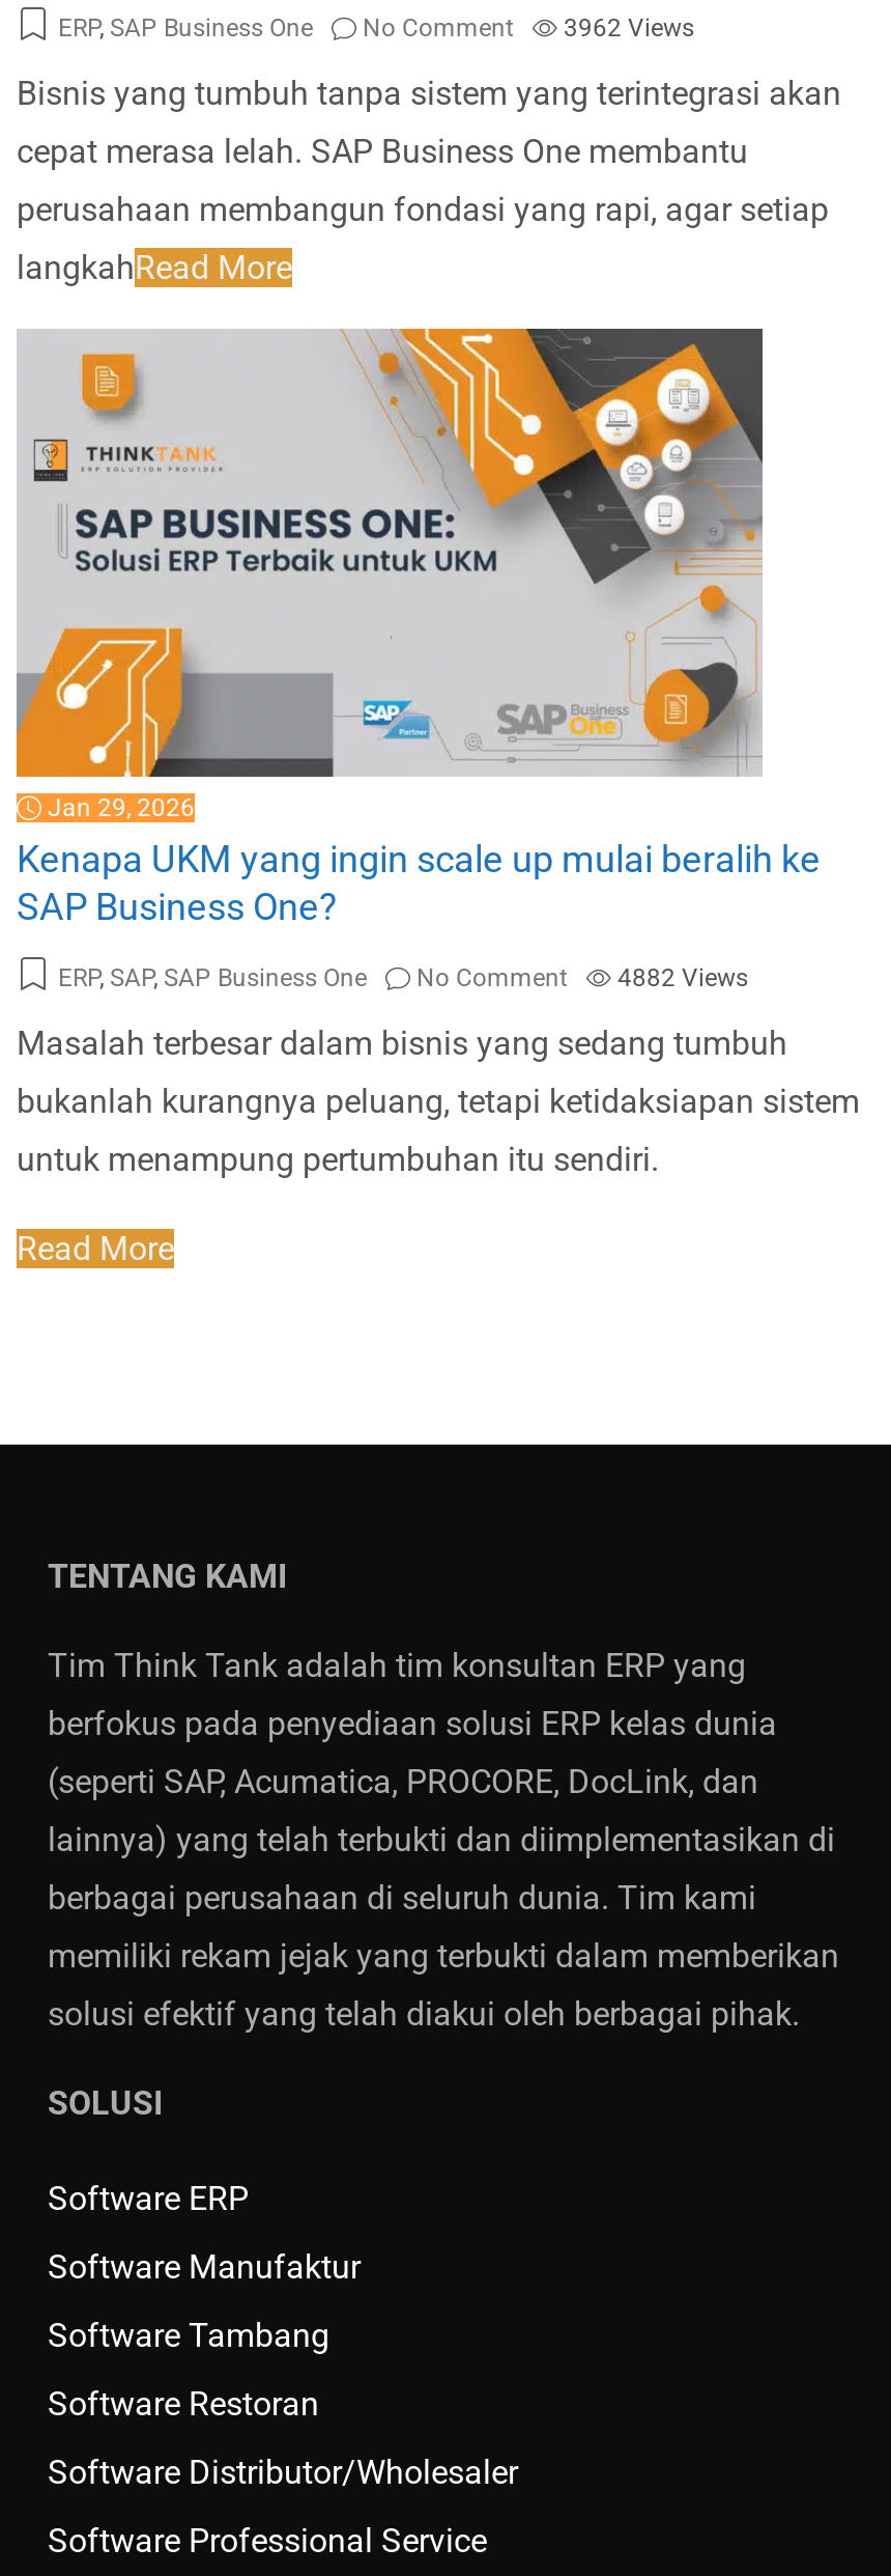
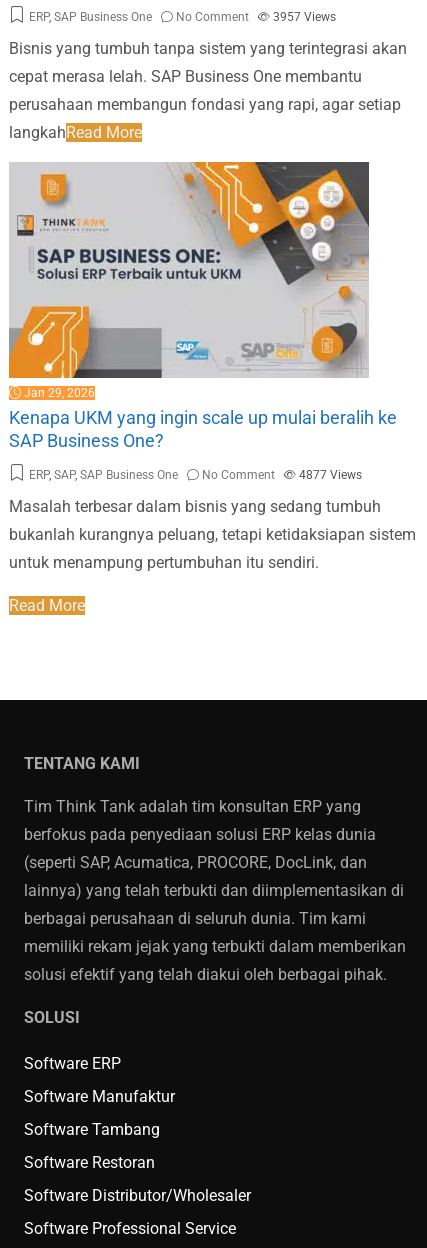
[58,13,694,43] ERP, SAP Business One No Comment 3962 Views -> [29,10,336,24] ERP, SAP Business One No Comment 3957 Views
[58,964,748,993] ERP, SAP, SAP Business One No Comment 4882 Views -> [29,468,362,482] ERP, SAP, SAP Business One No Comment 4877 Views

